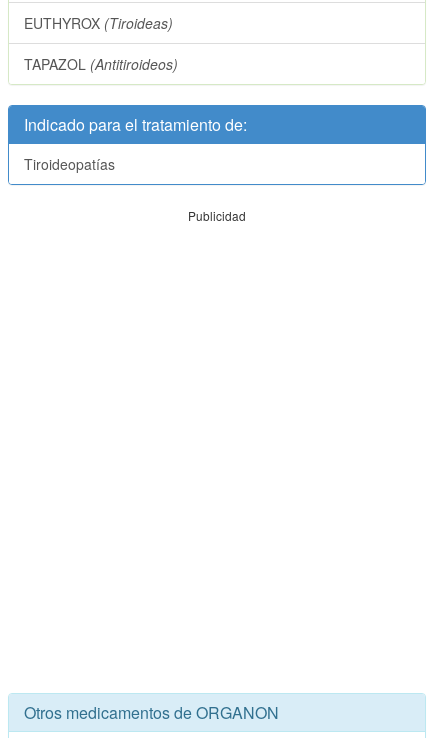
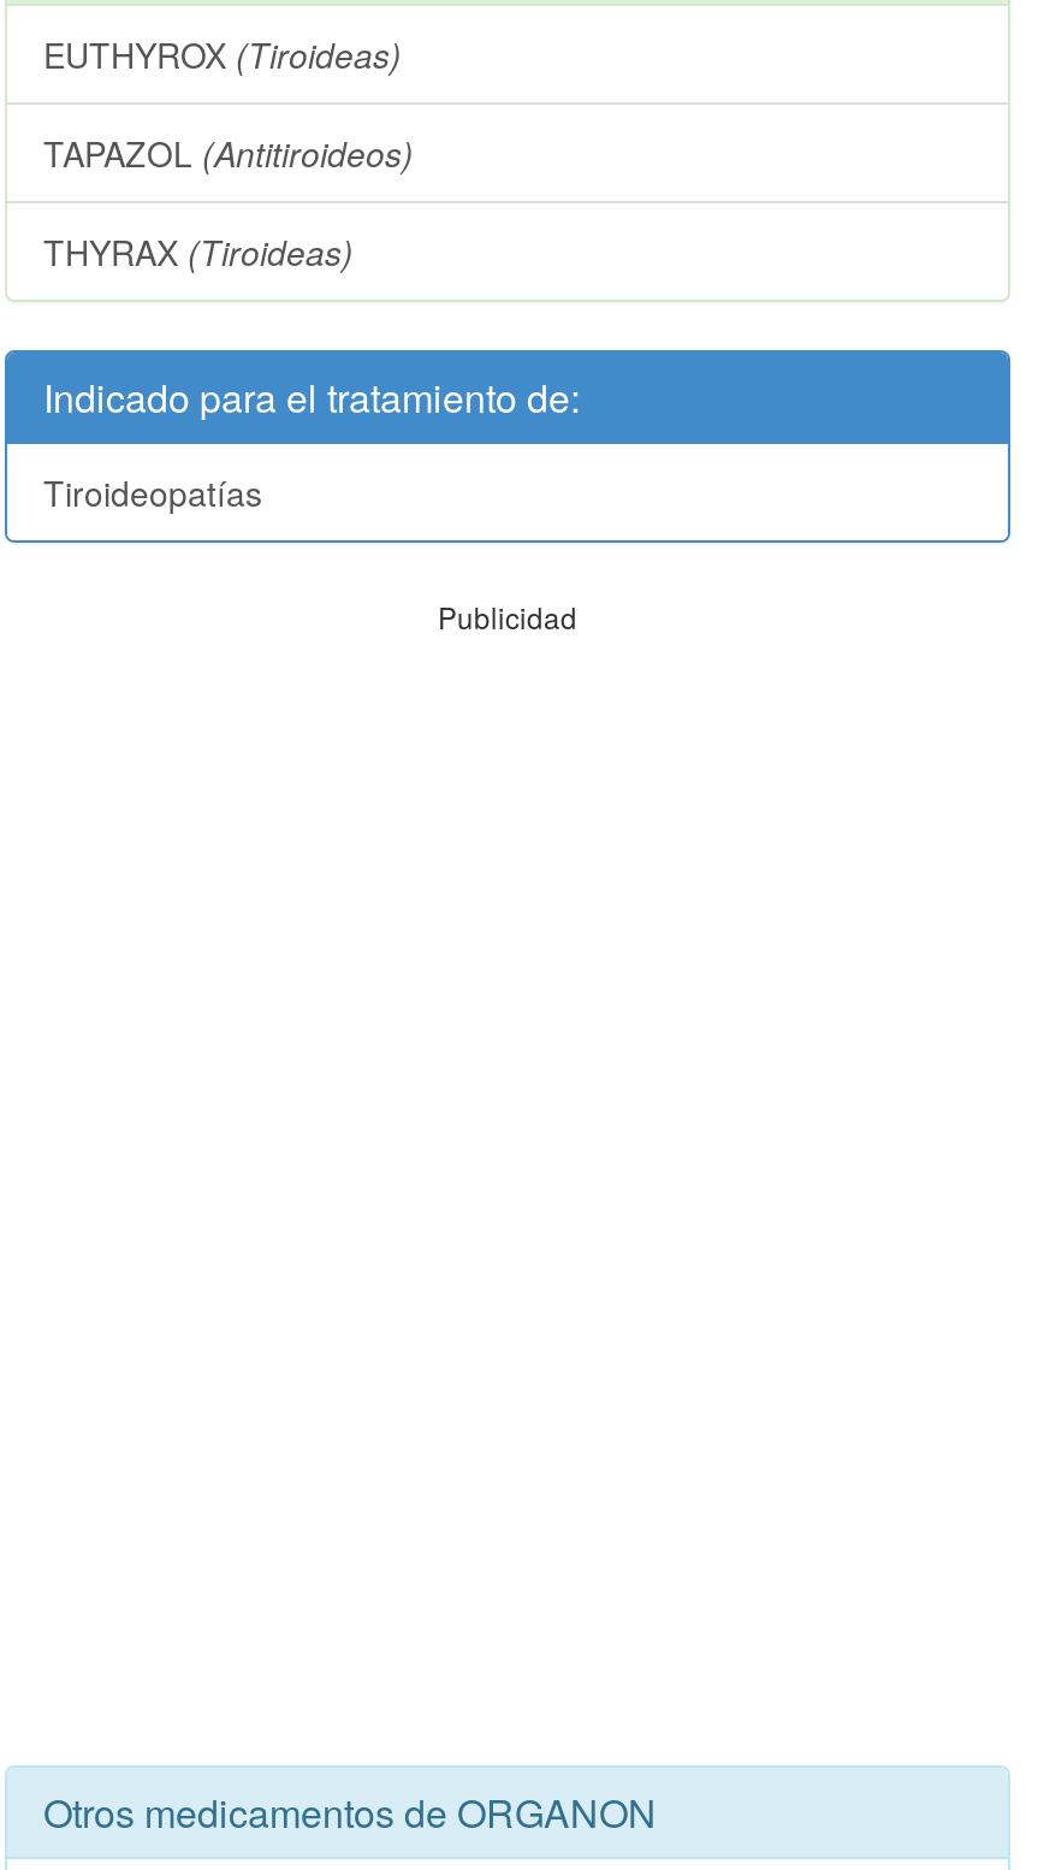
none -> [43,227,354,276] THYRAX (Tiroideas)

